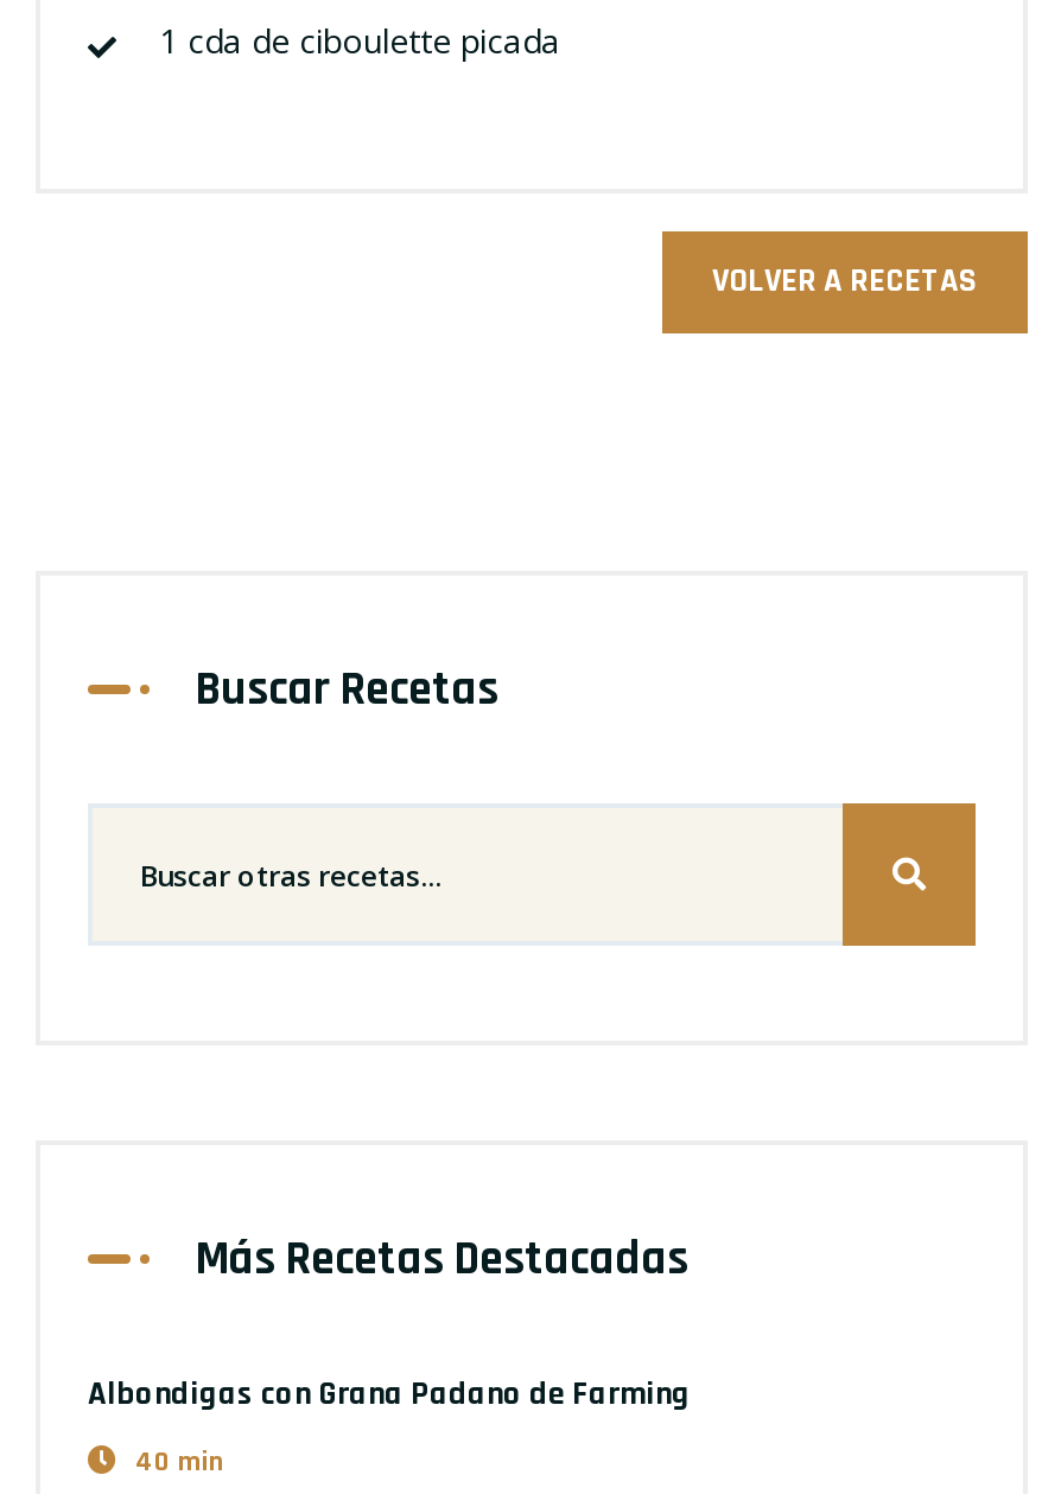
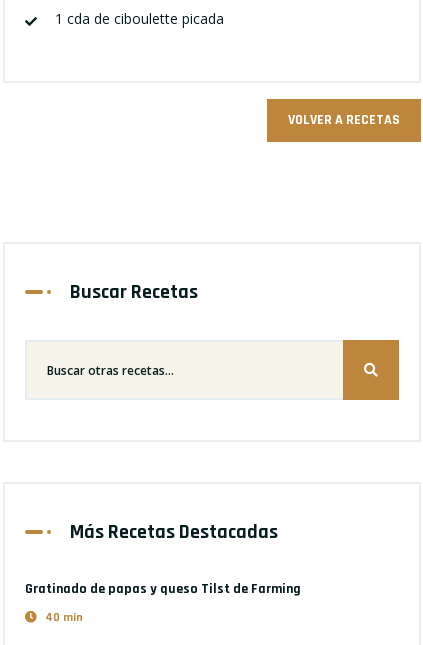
[88,1372,691,1415] Albondigas con Grana Padano de Farming -> [25,580,301,598] Gratinado de papas y queso Tilst de Farming

